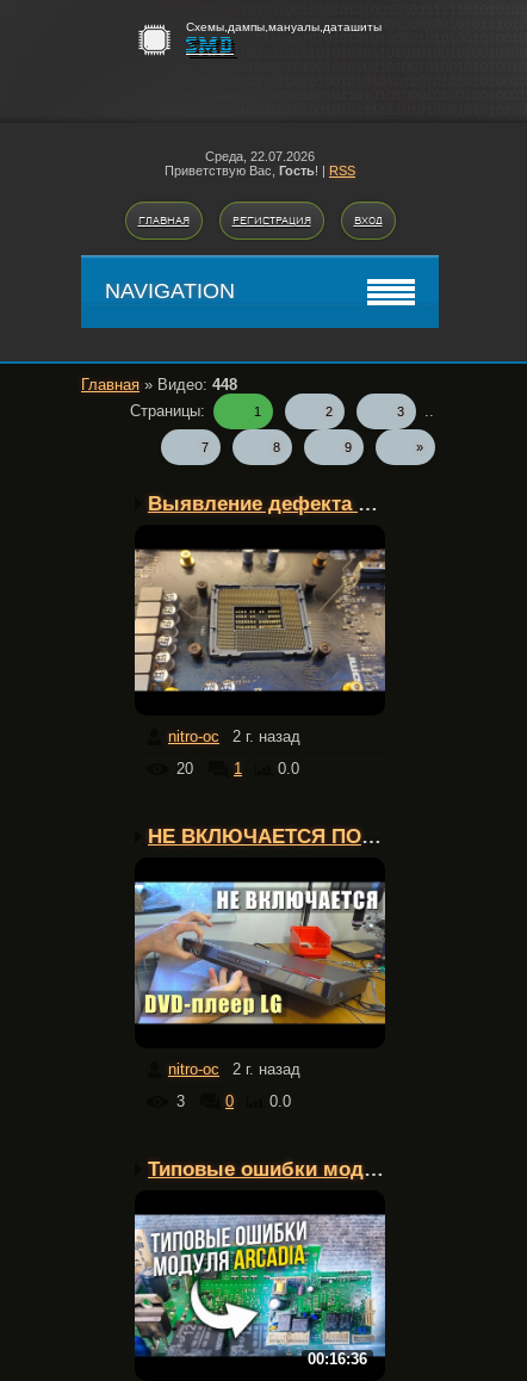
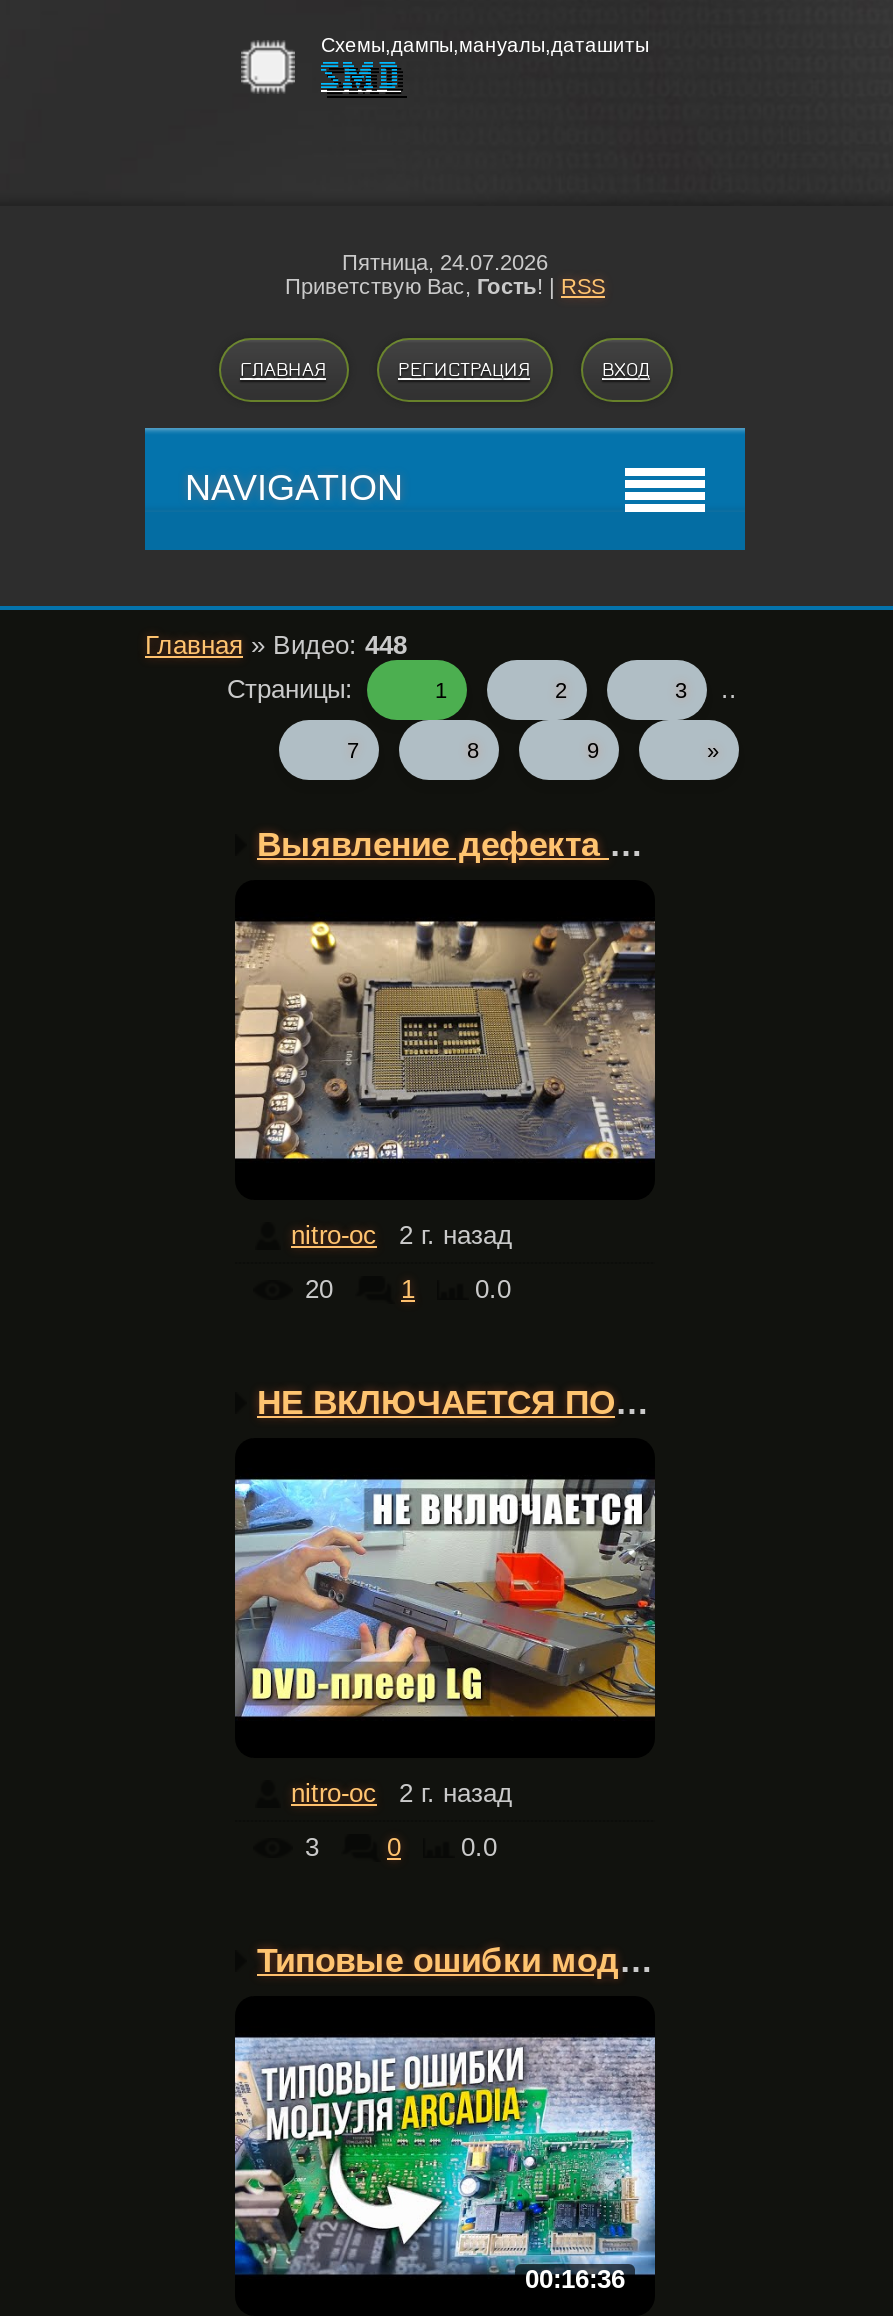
[205,149,315,163] Среда, 22.07.2026 -> [342,250,548,274] Пятница, 24.07.2026

